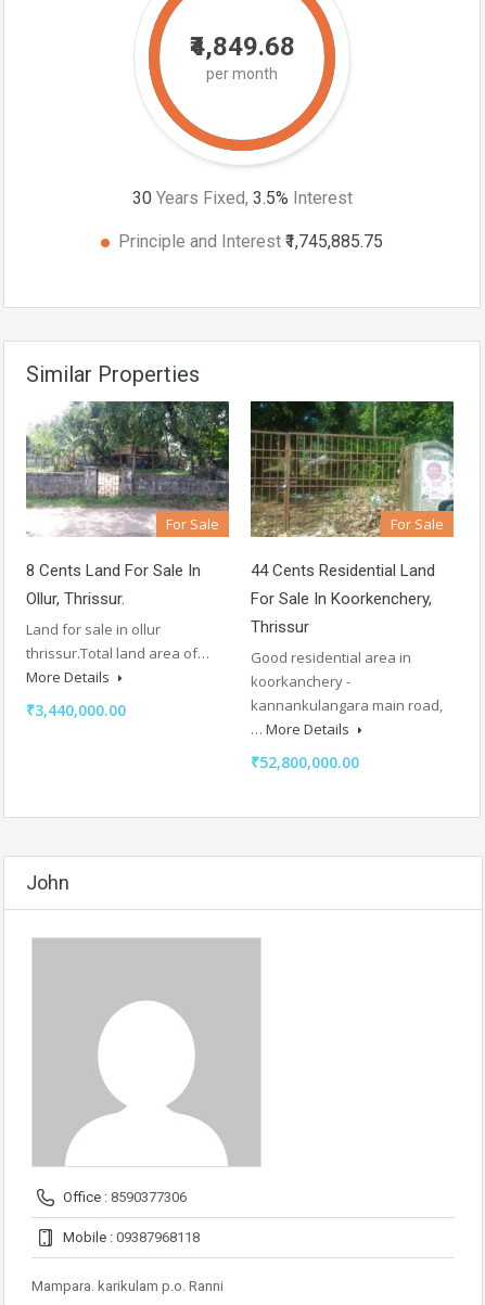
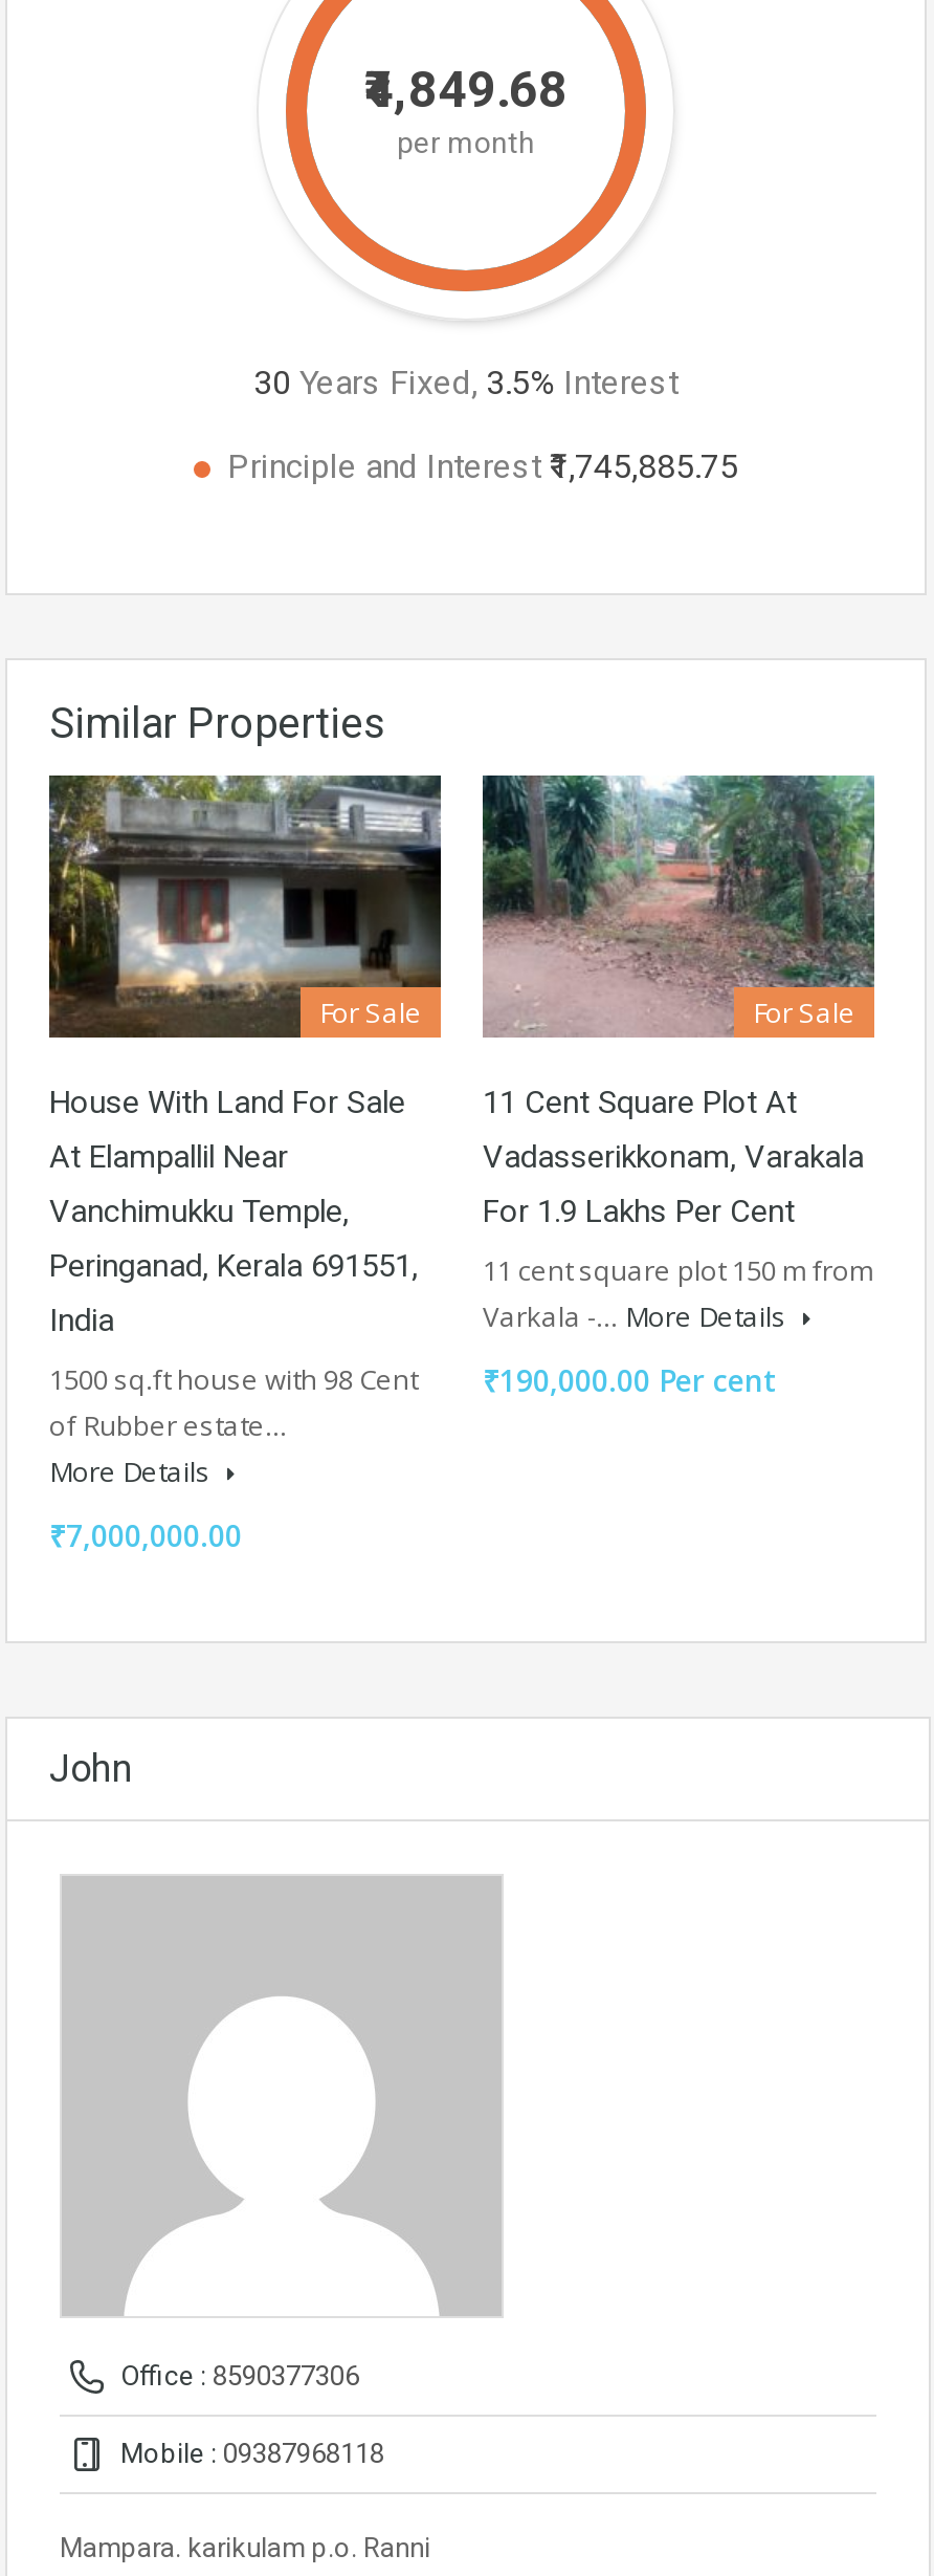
[25,400,230,608] [image] | 8 Cents Land For Sale In | Ollur, Thrissur. -> [47,773,443,1339] [image] | House With Land For Sale | At Elampallil Near | Vanchimukku Temple, | Peringanad, Kerala 691551, | India
[251,400,455,637] [image] | 44 Cents Residential Land | For Sale In Koorkenchery, | Thrissur -> [481,773,876,1230] [image] | 11 Cent Square Plot At | Vadasserikkonam, Varakala | For 1.9 Lakhs Per Cent
[26,619,209,663] Land for sale in ollur | thrissur.Total land area of… -> [49,1360,418,1444] 1500 sq.ft house with 98 Cent | of Rubber estate…
[251,647,443,739] Good residential area in | koorkanchery - | kannankulangara main road, | … More Details -> [483,1251,872,1335] 11 cent square plot 150 m from | Varkala -… More Details
moved [26,667,113,686] -> [49,1452,217,1490]: More Details
[26,699,126,720] ₹3,440,000.00 -> [49,1515,242,1555] ₹7,000,000.00
[251,752,359,772] ₹52,800,000.00 -> [483,1360,778,1400] ₹190,000.00 Per cent

